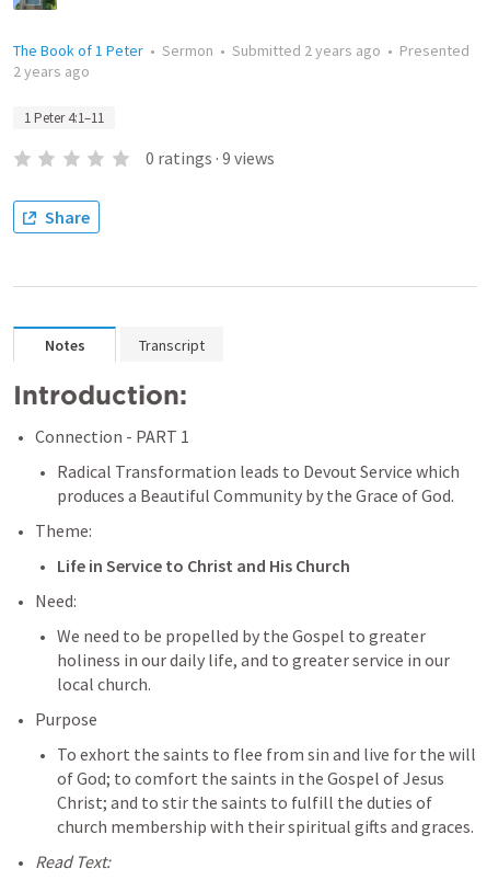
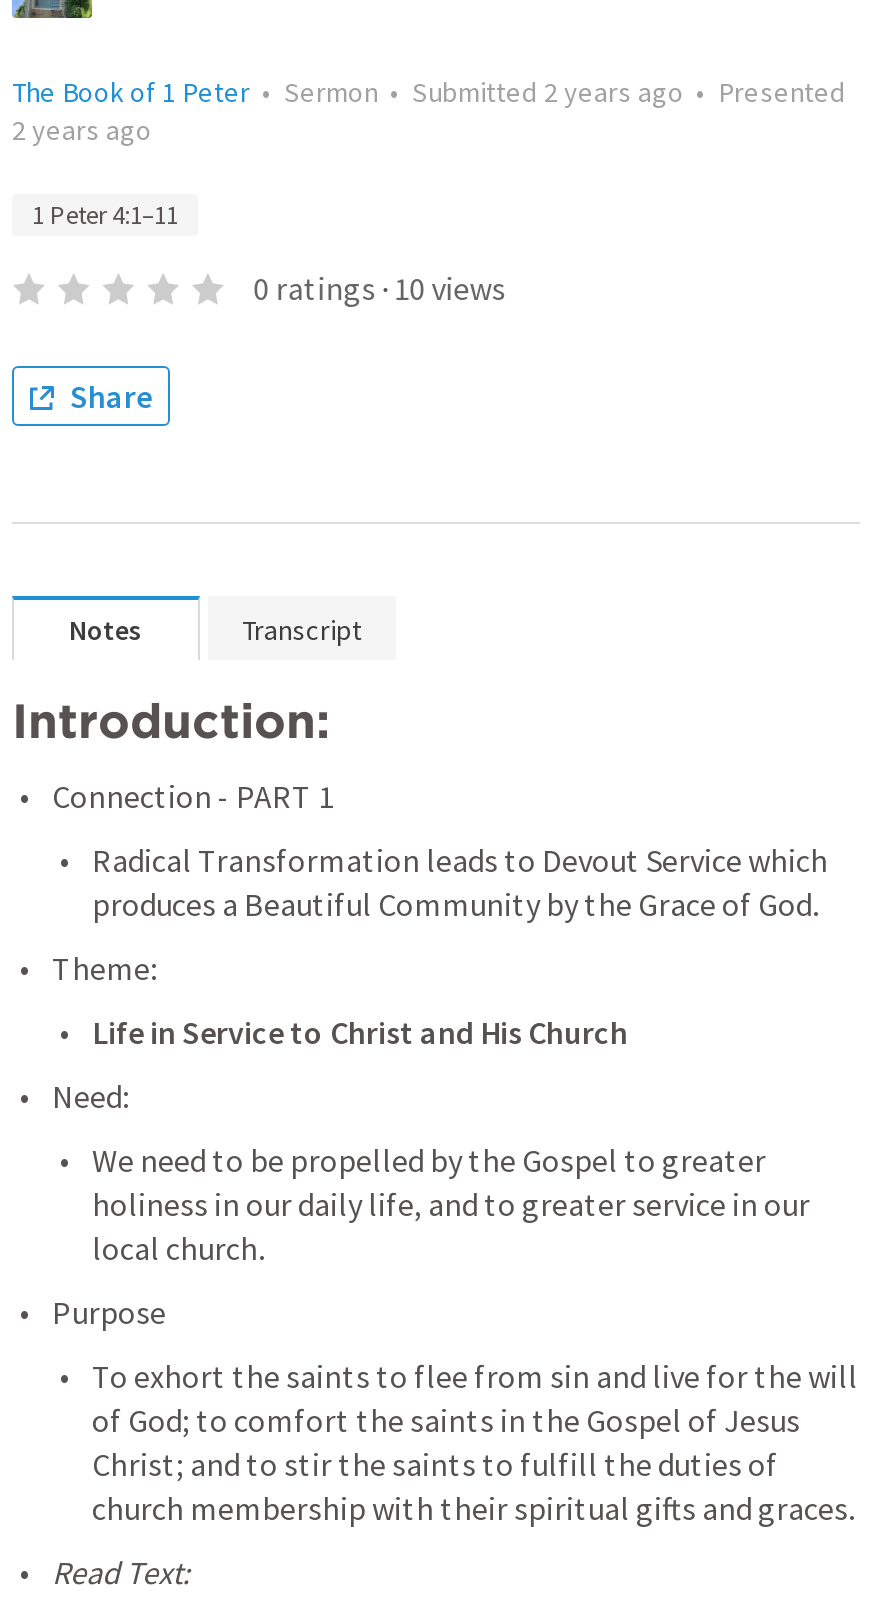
[145,147,274,169] 0 ratings · 9 views -> [253,268,505,308] 0 ratings · 10 views

